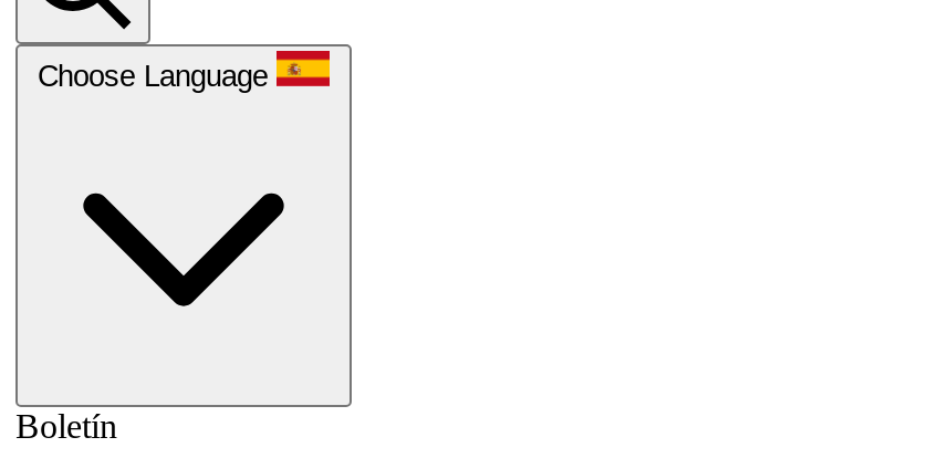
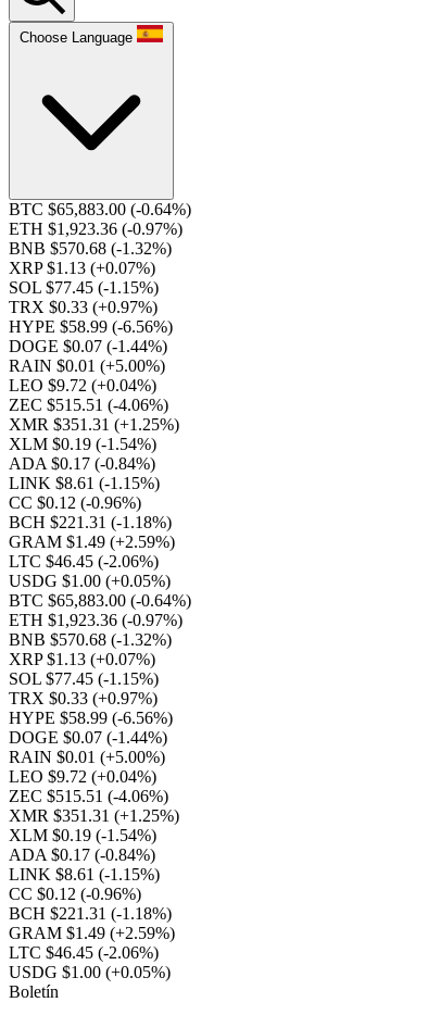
none -> [9,200,191,981] BTC $65,883.00(-0.64%) | ETH $1,923.36 (-0.97%) | BNB $570.68 (-1.32%) | XRP $1.13 (+0.07%) | SOL $77.45 (-1.15%) | TRX $0.33 (+0.97%) | HYPE $58.99 (-6.56%) | DOGE $0.07 (-1.44%) | RAIN $0.01 (+5.00%) | LEO $9.72 (+0.04%) | ZEC $515.51 (-4.06%) | XMR $351.31 (+1.25%) | XLM $0.19 (-1.54%) | ADA $0.17 (-0.84%) | LINK $8.61 (-1.15%) | CC $0.12 (-0.96%) | BCH $221.31 (-1.18%) | GRAM $1.49 (+2.59%) | LTC $46.45 (-2.06%) | USDG $1.00 (+0.05%) | BTC $65,883.00 (-0.64%) | ETH $1,923.36 (-0.97%) | BNB $570.68 (-1.32%) | XRP $1.13 (+0.07%) | SOL $77.45 (-1.15%) | TRX $0.33 (+0.97%) | HYPE $58.99 (-6.56%) | DOGE $0.07 (-1.44%) | RAIN $0.01 (+5.00%) | LEO $9.72 (+0.04%) | ZEC $515.51 (-4.06%) | XMR $351.31 (+1.25%) | XLM $0.19 (-1.54%) | ADA $0.17 (-0.84%) | LINK $8.61 (-1.15%) | CC $0.12 (-0.96%) | BCH $221.31 (-1.18%) | GRAM $1.49 (+2.59%) | LTC $46.45 (-2.06%) | USDG $1.00 (+0.05%)

